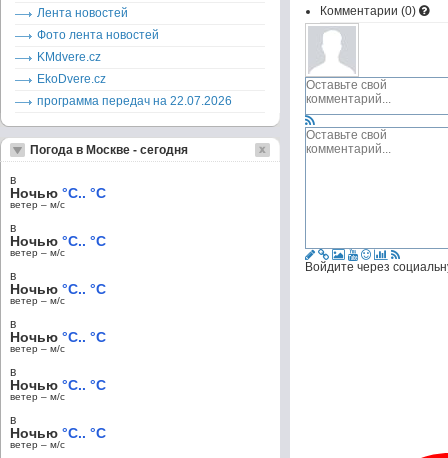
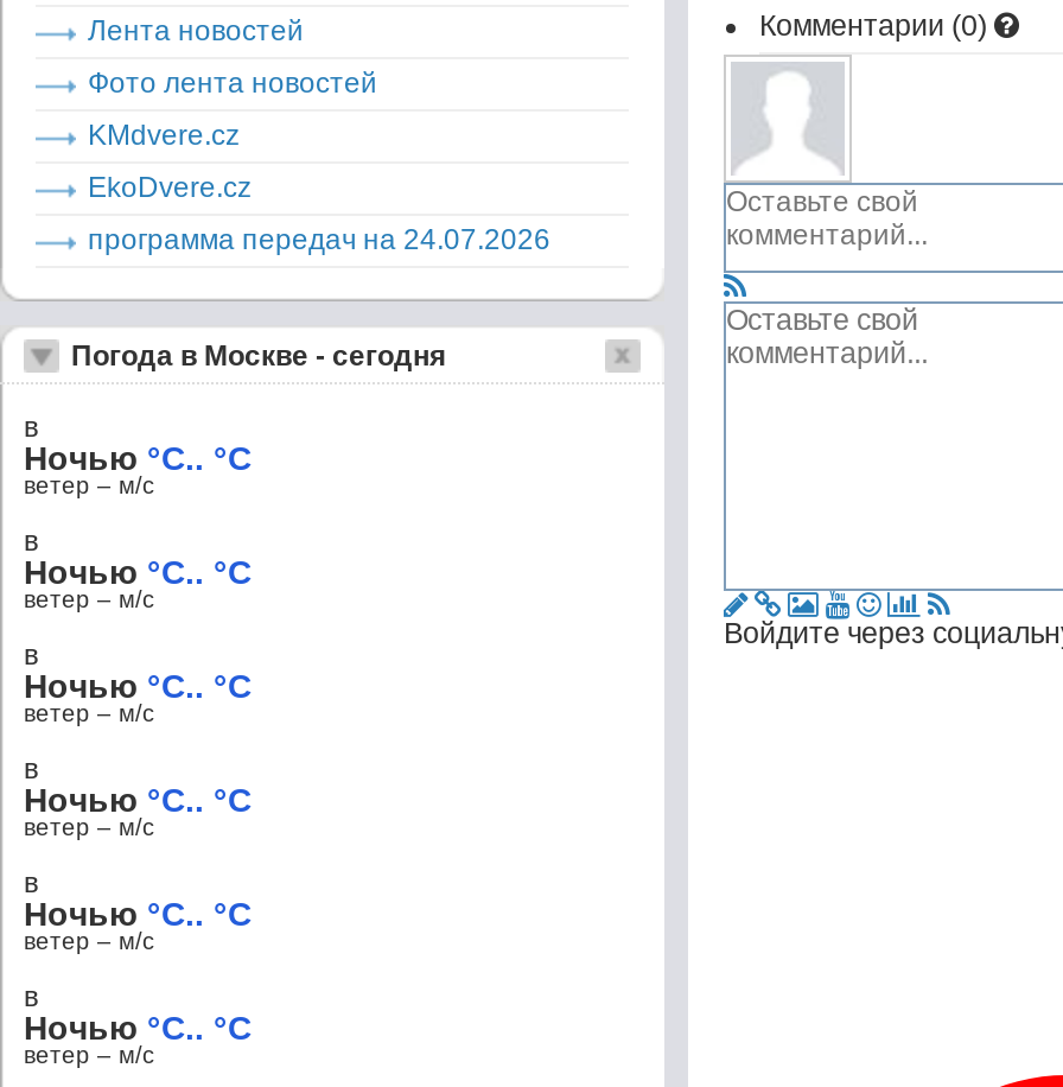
[37,94,232,108] программа передач на 22.07.2026 -> [88,223,550,256] программа передач на 24.07.2026

